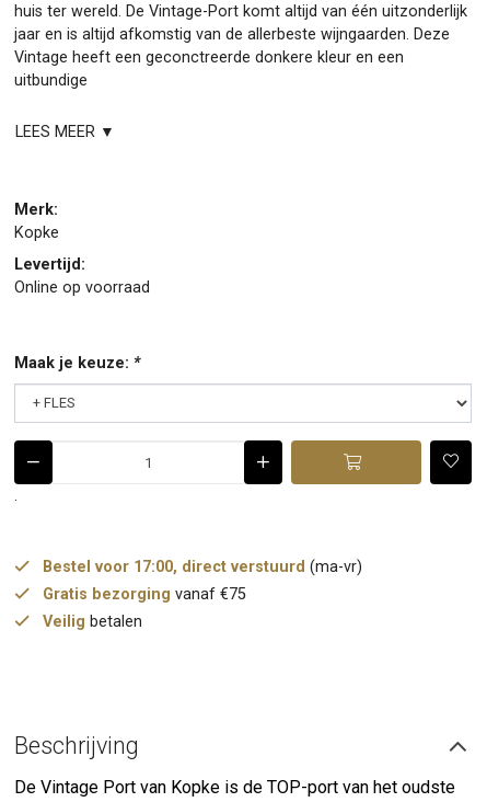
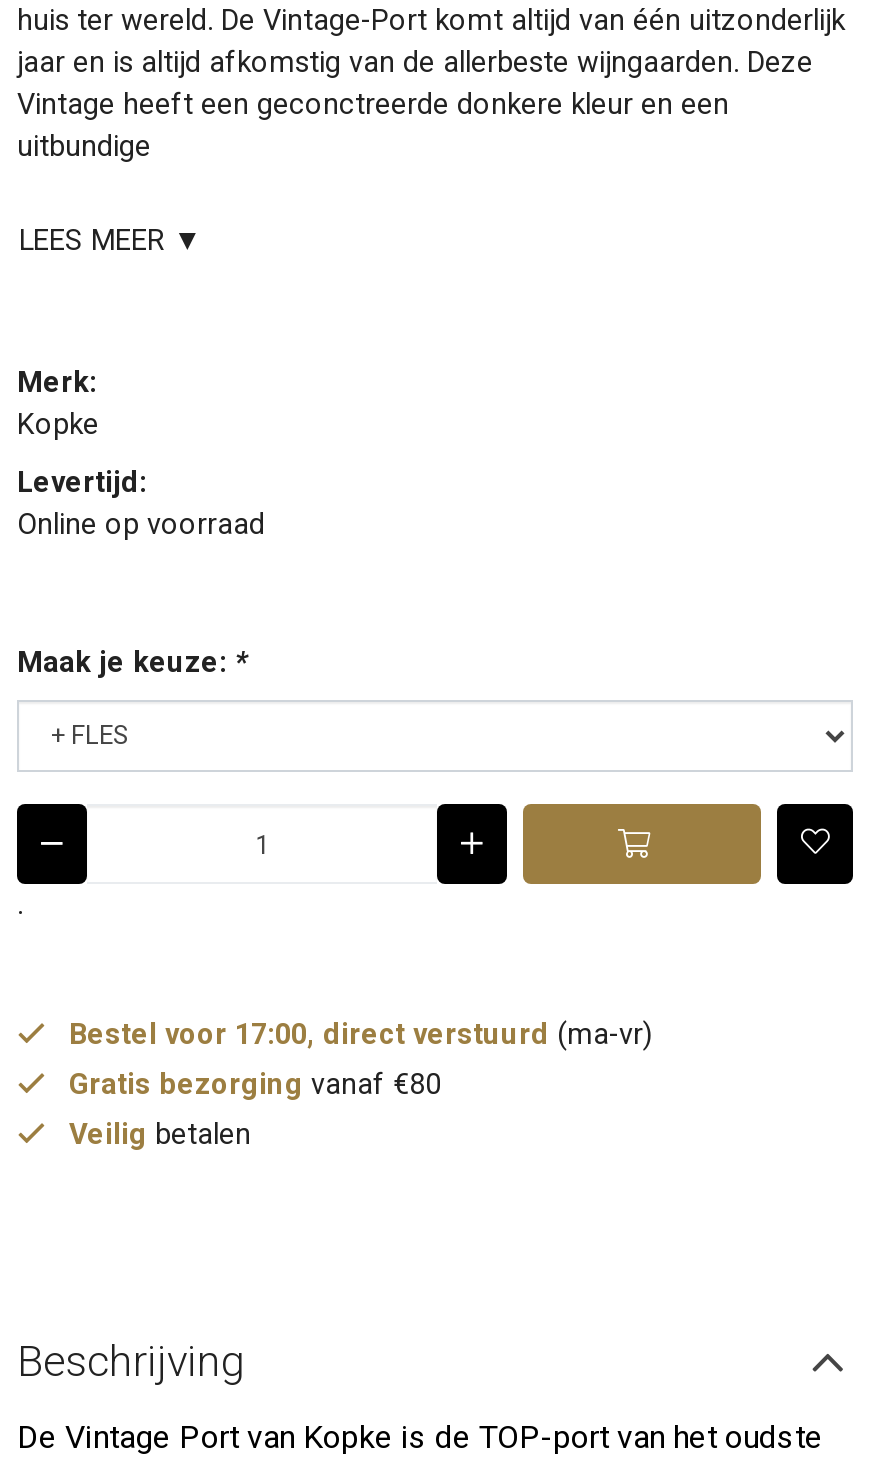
[43,585,246,604] Gratis bezorging vanaf €75 -> [69,1068,441,1102] Gratis bezorging vanaf €80

